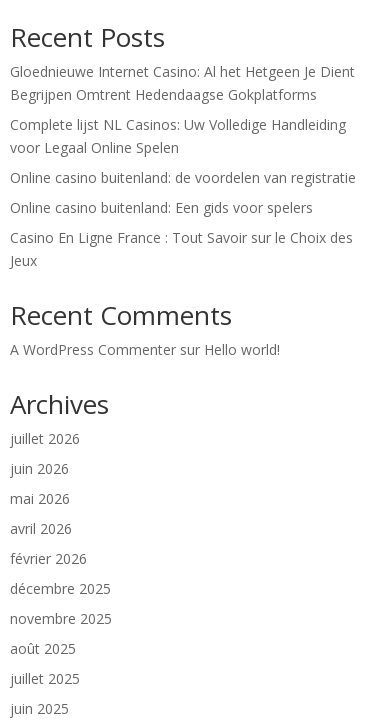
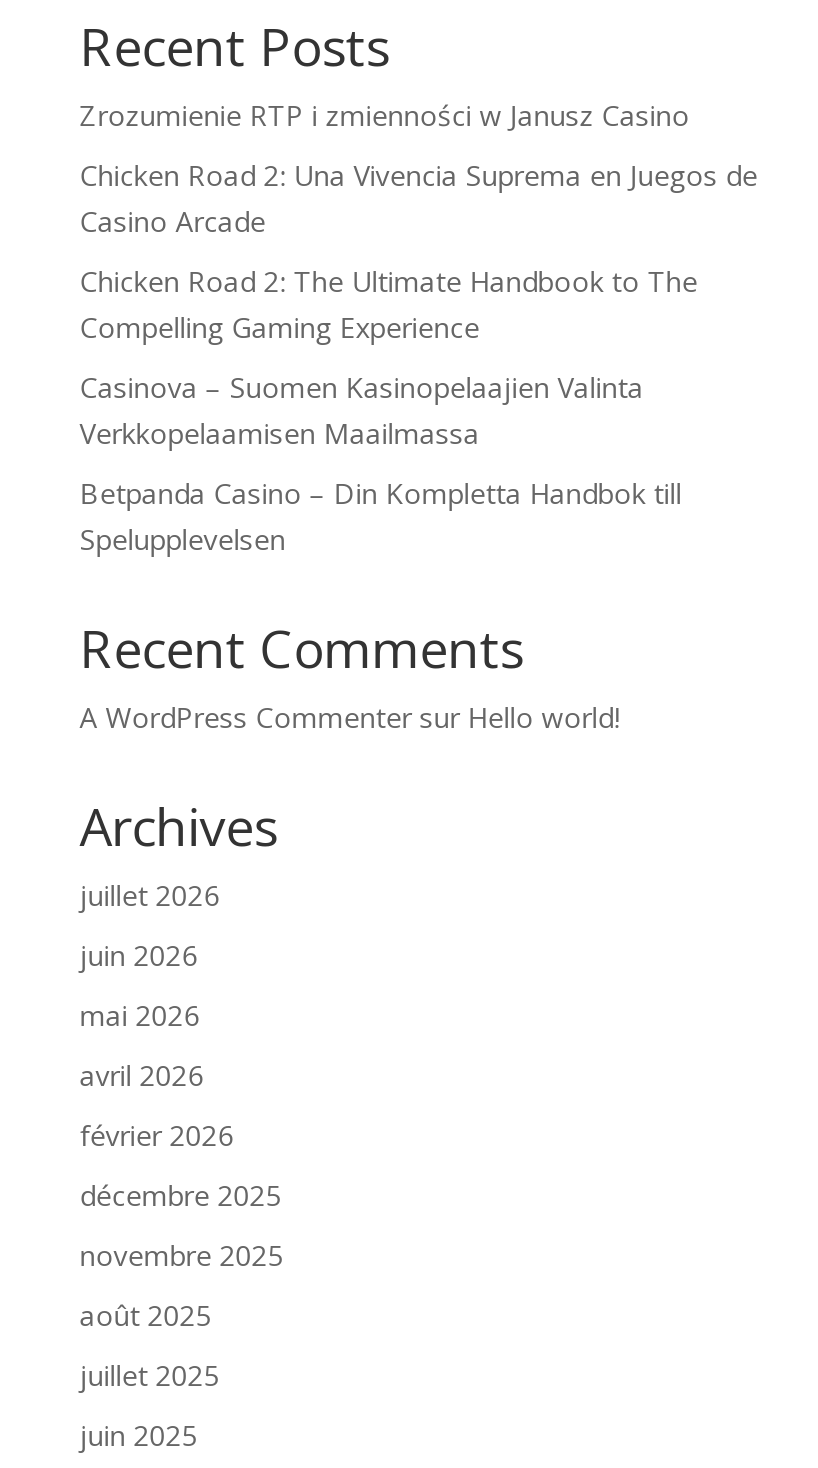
[10,62,355,104] Gloednieuwe Internet Casino: Al het Hetgeen Je Dient | Begrijpen Omtrent Hedendaagse Gokplatforms -> [80,96,690,134] Zrozumienie RTP i zmienności w Janusz Casino
[10,115,346,157] Complete lijst NL Casinos: Uw Volledige Handleiding | voor Legaal Online Spelen -> [80,156,758,240] Chicken Road 2: Una Vivencia Suprema en Juegos de | Casino Arcade
[10,168,356,187] Online casino buitenland: de voordelen van registratie -> [80,262,698,346] Chicken Road 2: The Ultimate Handbook to The | Compelling Gaming Experience
[10,198,313,217] Online casino buitenland: Een gids voor spelers -> [80,368,644,452] Casinova – Suomen Kasinopelaajien Valinta | Verkkopelaamisen Maailmassa
[10,228,353,270] Casino En Ligne France : Tout Savoir sur le Choix des | Jeux -> [80,474,682,558] Betpanda Casino – Din Kompletta Handbok till | Spelupplevelsen

